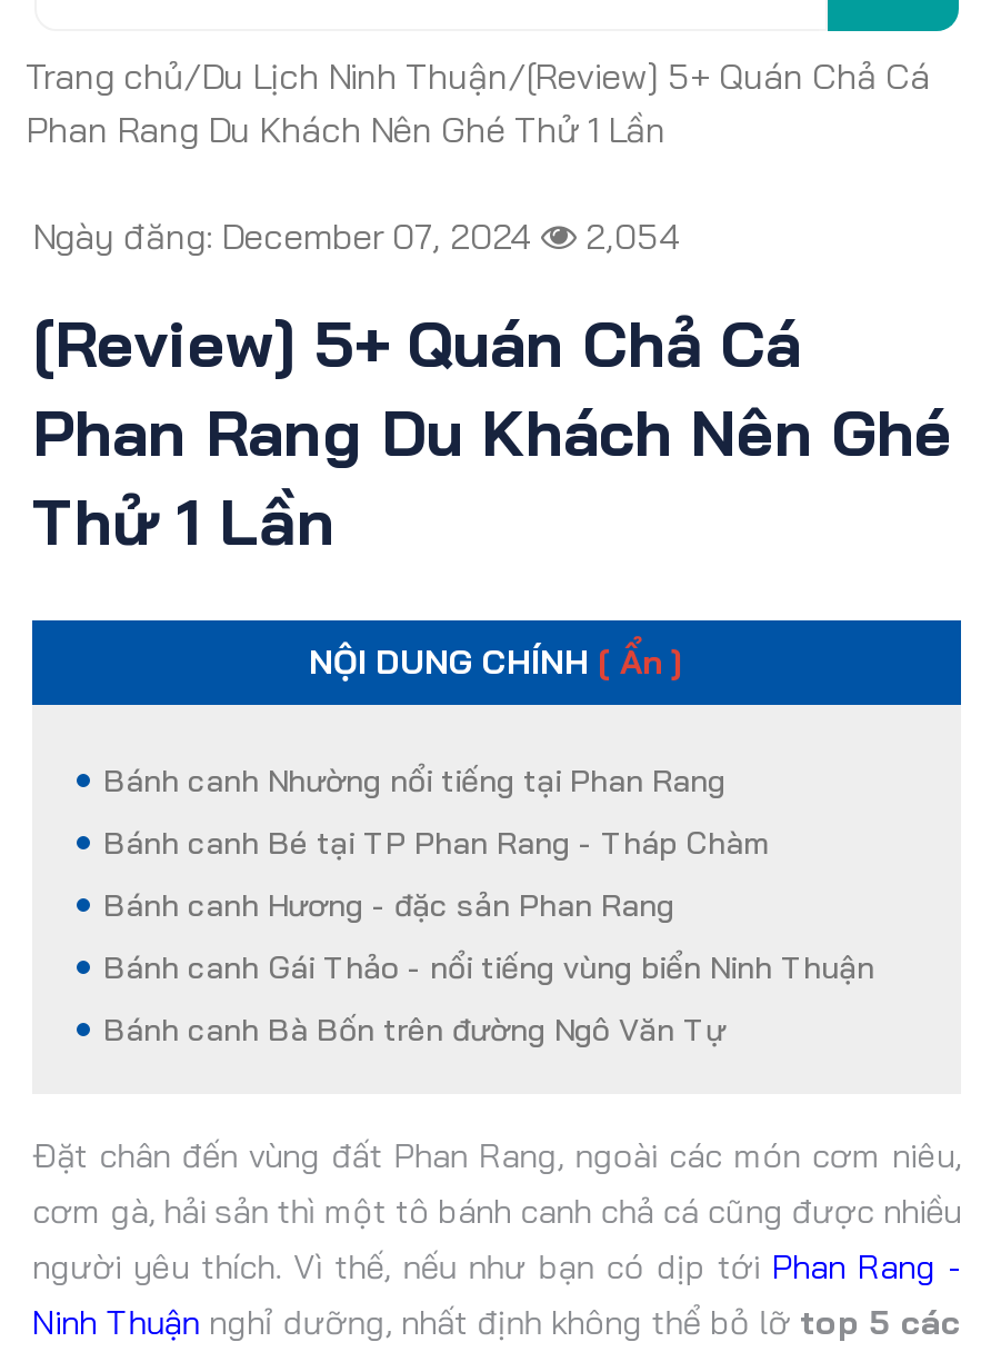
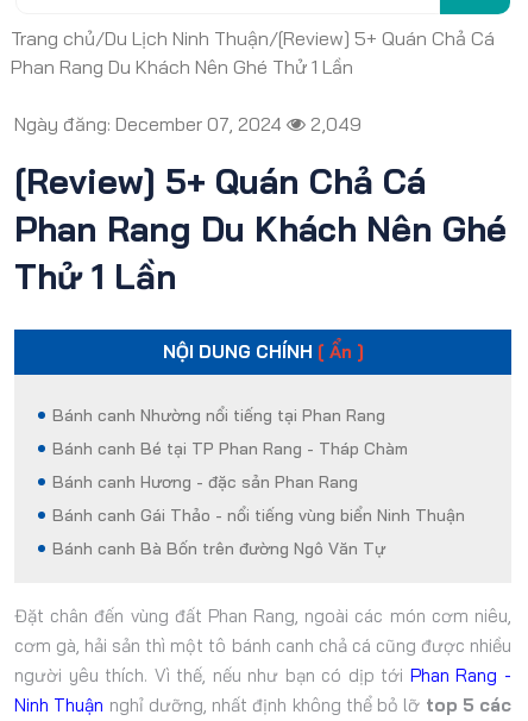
[32,213,681,258] Ngày đăng: December 07, 2024 2,054 -> [14,112,362,136] Ngày đăng: December 07, 2024 2,049

